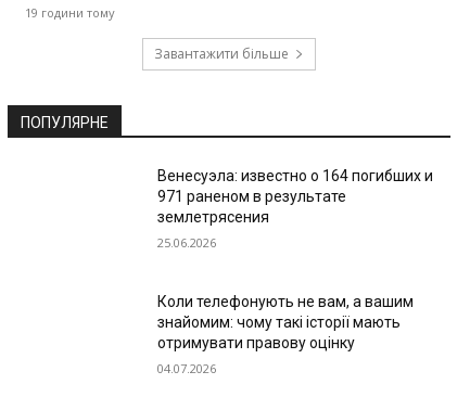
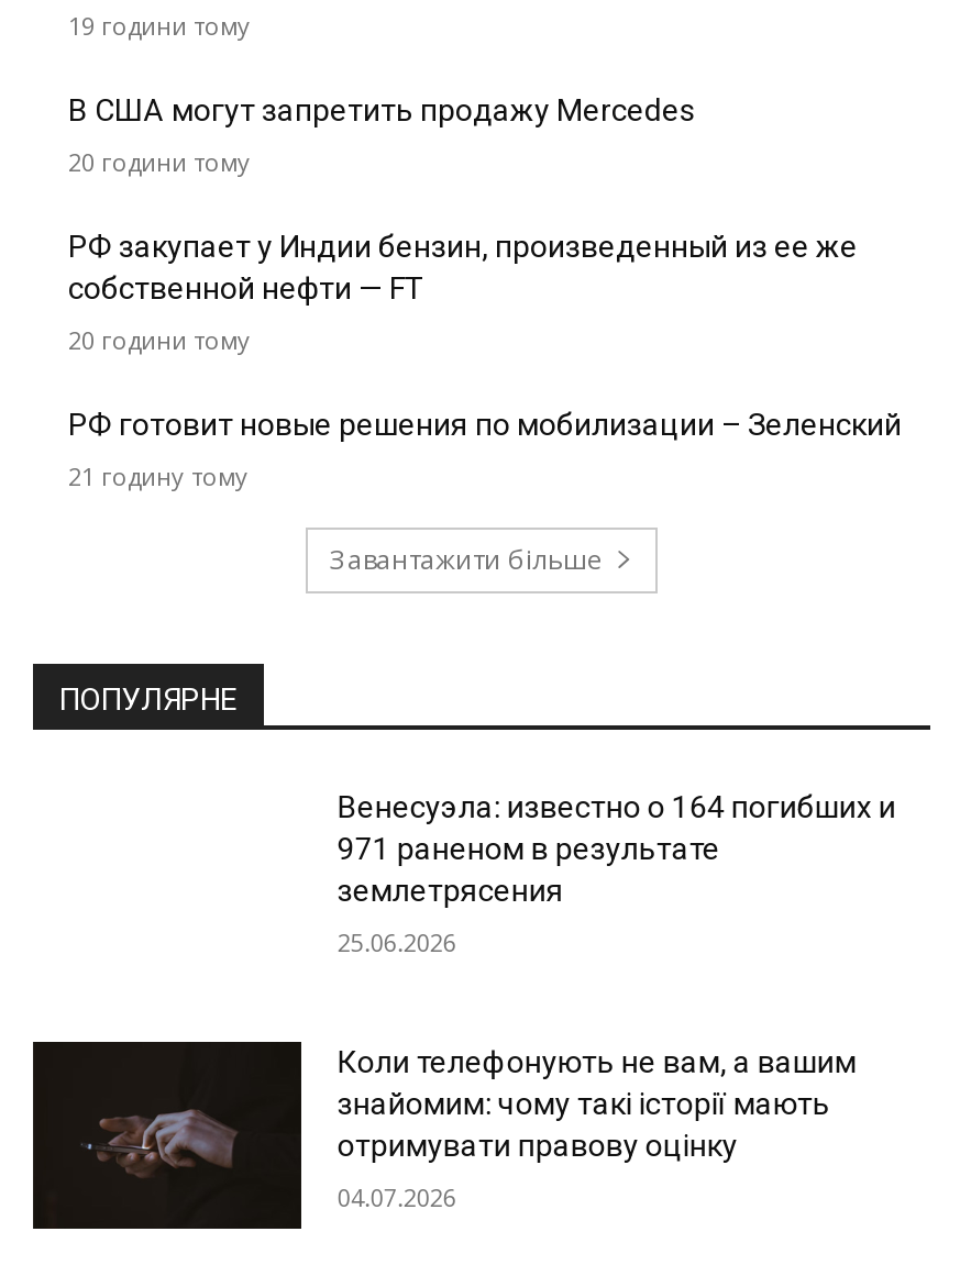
none -> [68,93,902,493] В США могут запретить продажу Mercedes | 20 години тому | РФ закупает у Индии бензин, произведенный из ее же | собственной нефти — FT | 20 години тому | РФ готовит новые решения по мобилизации – Зеленский | 21 годину тому
none -> [31,1040,304,1231] [image]

